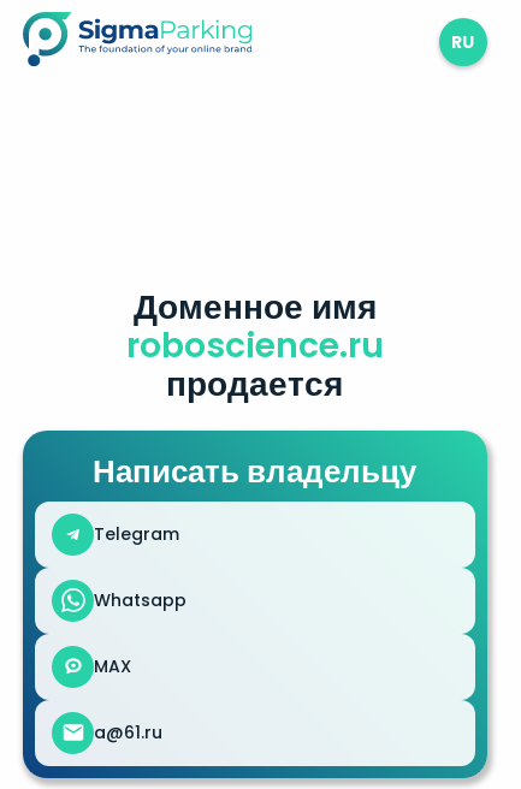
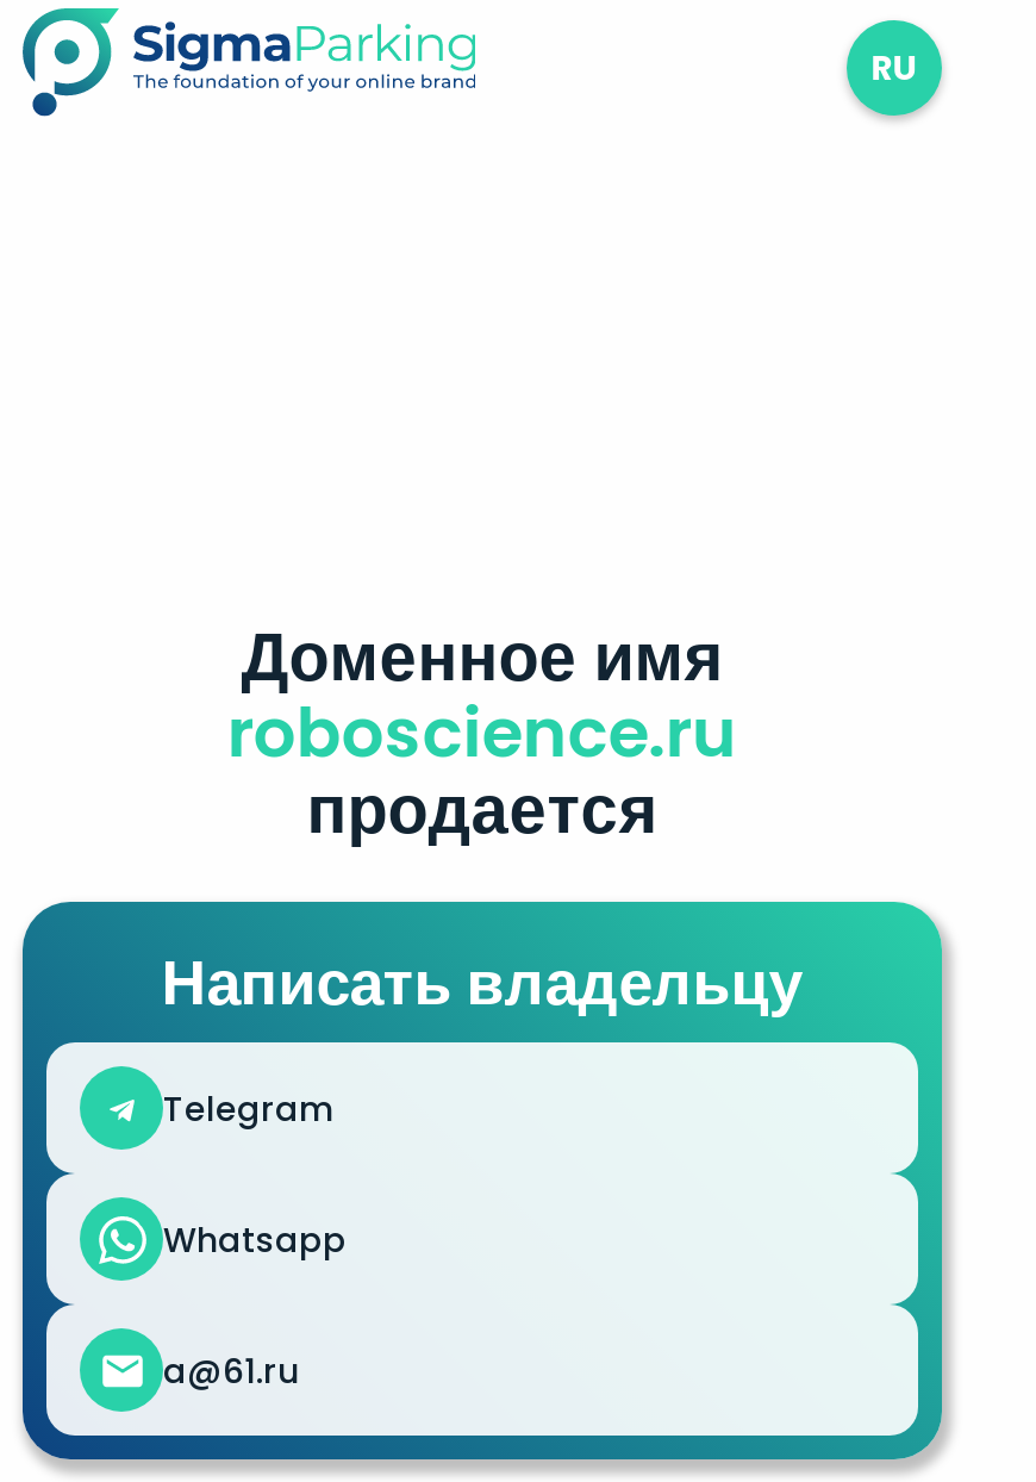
moved [93,282,417,612] -> [161,609,802,1263]: Доменное имя | roboscience.ru | продается | Написать владельцу | Telegram | Whatsapp
[94,654,131,678] MAX -> none

